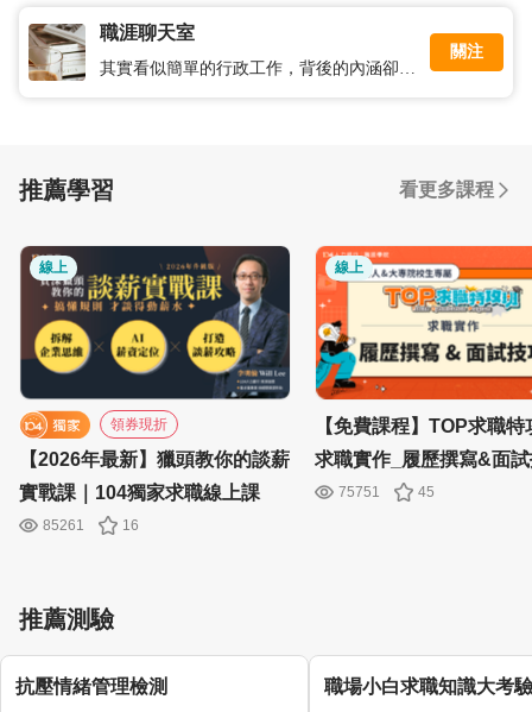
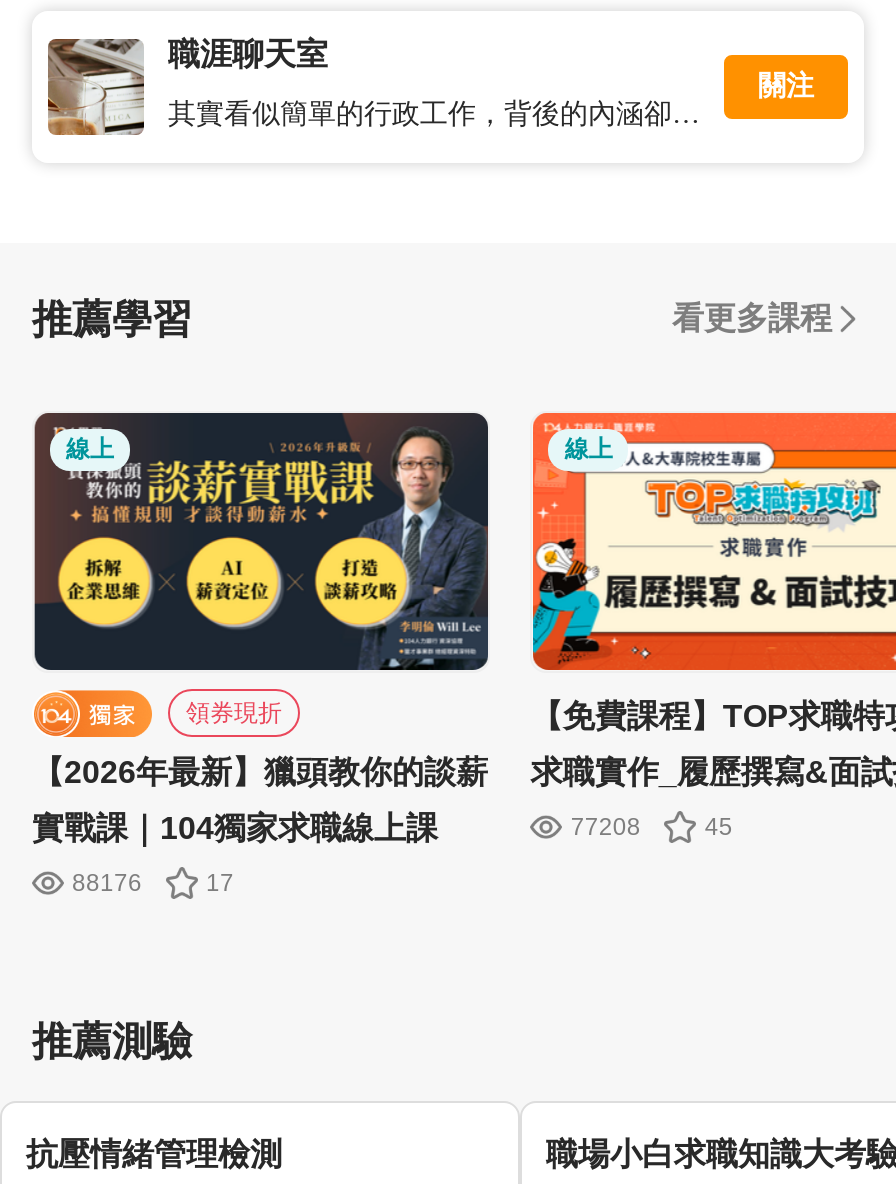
[339,484,380,500] 75751 -> [571,813,641,841] 77208
[43,517,84,534] 85261 -> [72,869,142,897] 88176
[122,517,139,534] 16 -> [206,869,234,897] 17

